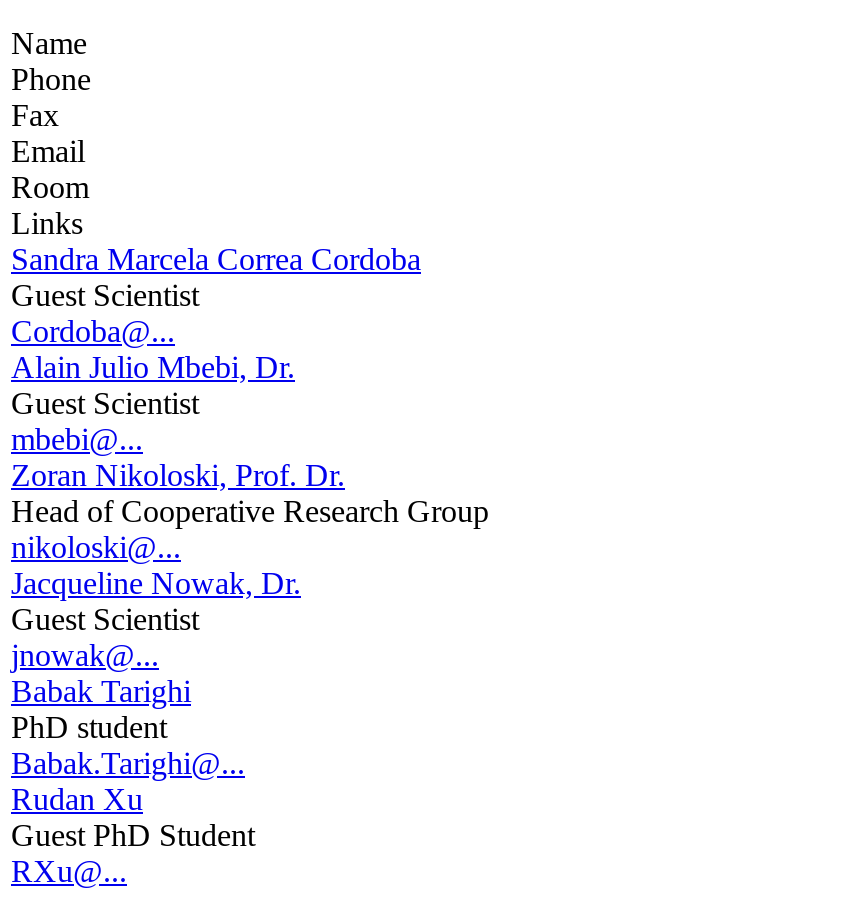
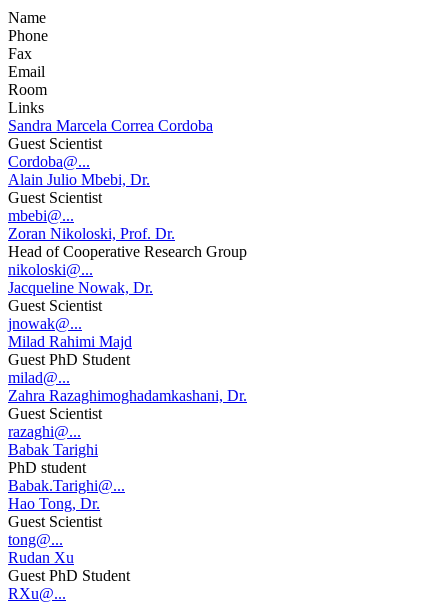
none -> [8,333,247,440] Milad Rahimi Majd | Guest PhD Student | milad@... | Zahra Razaghimoghadamkashani, Dr. | Guest Scientist | razaghi@...
none -> [8,495,102,548] Hao Tong, Dr. | Guest Scientist | tong@...

